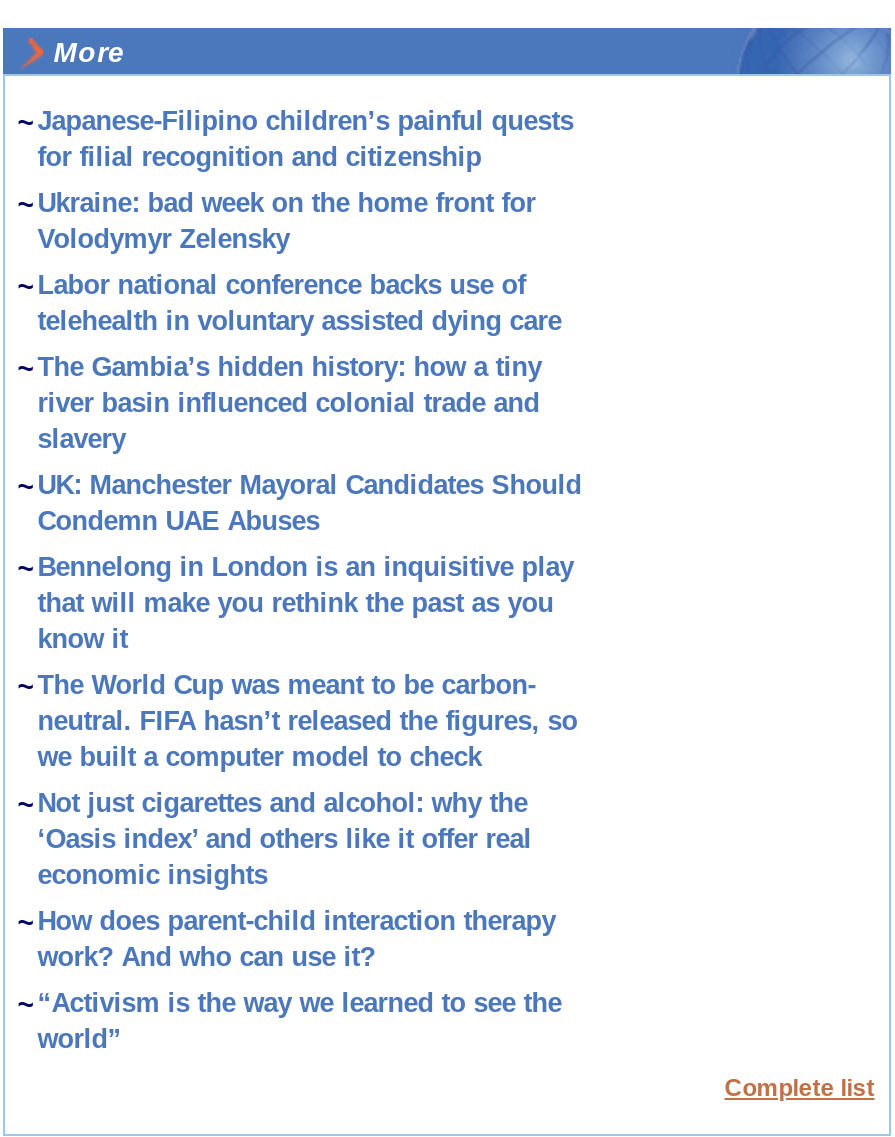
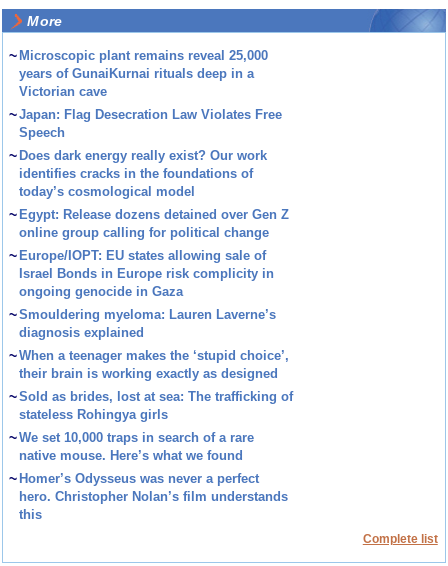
[17,107,573,173] ~ Japanese-Filipino children’s painful quests | for filial recognition and citizenship -> [9,48,268,99] ~ Microscopic plant remains reveal 25,000 | years of GunaiKurnai rituals deep in a | Victorian cave
[17,189,535,255] ~ Ukraine: bad week on the home front for | Volodymyr Zelensky -> [9,107,282,140] ~ Japan: Flag Desecration Law Violates Free | Speech
[17,271,561,337] ~ Labor national conference backs use of | telehealth in voluntary assisted dying care -> [9,148,267,199] ~ Does dark energy really exist? Our work | identifies cracks in the foundations of | today’s cosmological model
[17,353,541,455] ~ The Gambia’s hidden history: how a tiny | river basin influenced colonial trade and | slavery -> [9,207,289,240] ~ Egypt: Release dozens detained over Gen Z | online group calling for political change
[17,471,581,537] ~ UK: Manchester Mayoral Candidates Should | Condemn UAE Abuses -> [9,248,274,299] ~ Europe/IOPT: EU states allowing sale of | Israel Bonds in Europe risk complicity in | ongoing genocide in Gaza
[17,553,573,655] ~ Bennelong in London is an inquisitive play | that will make you rethink the past as you | know it -> [9,307,276,340] ~ Smouldering myeloma: Lauren Laverne’s | diagnosis explained
[17,671,577,773] ~ The World Cup was meant to be carbon- | neutral. FIFA hasn’t released the figures, so | we built a computer model to check -> [9,348,289,381] ~ When a teenager makes the ‘stupid choice’, | their brain is working exactly as designed
[17,789,531,891] ~ Not just cigarettes and alcohol: why the | ‘Oasis index’ and others like it offer real | economic insights -> [9,389,293,422] ~ Sold as brides, lost at sea: The trafficking of | stateless Rohingya girls
[17,907,555,973] ~ How does parent-child interaction therapy | work? And who can use it? -> [9,430,254,463] ~ We set 10,000 traps in search of a rare | native mouse. Here’s what we found
[17,989,561,1055] ~ “Activism is the way we learned to see the | world” -> [9,471,288,522] ~ Homer’s Odysseus was never a perfect | hero. Christopher Nolan’s film understands | this

